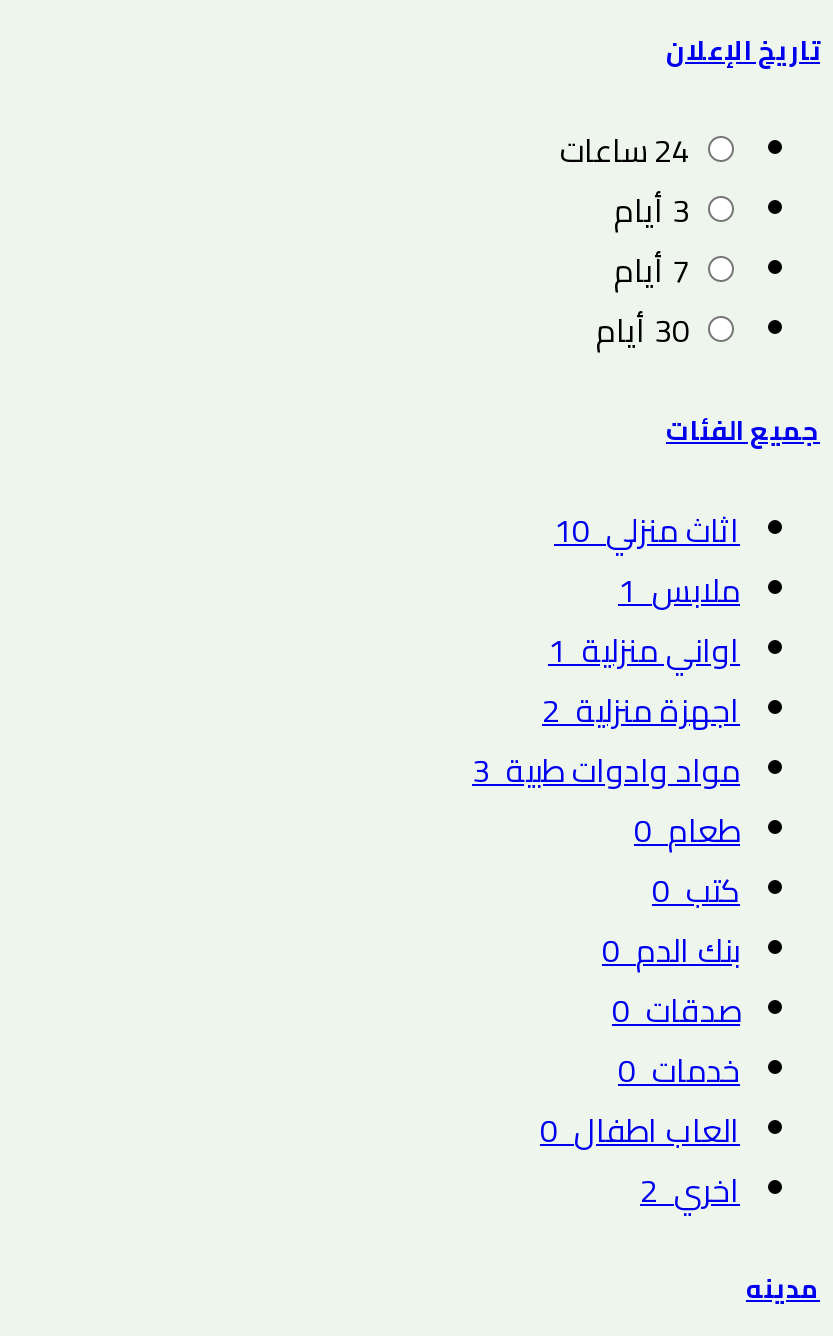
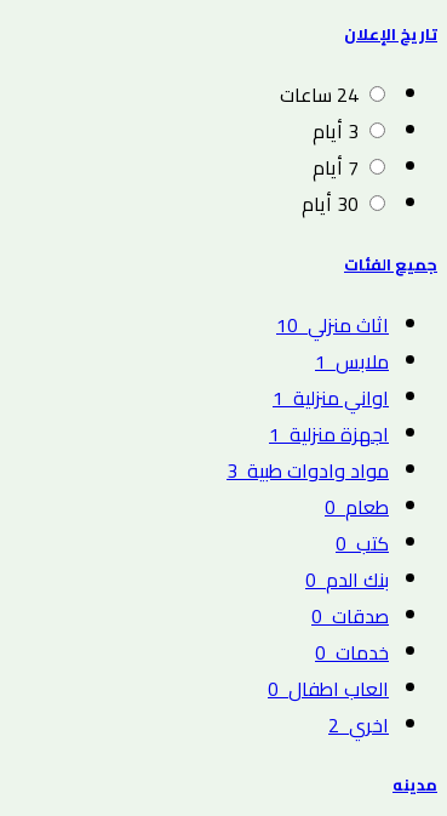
[560,679,740,739] اجهزة منزلية 2 -> [280,416,389,452] اجهزة منزلية 1

